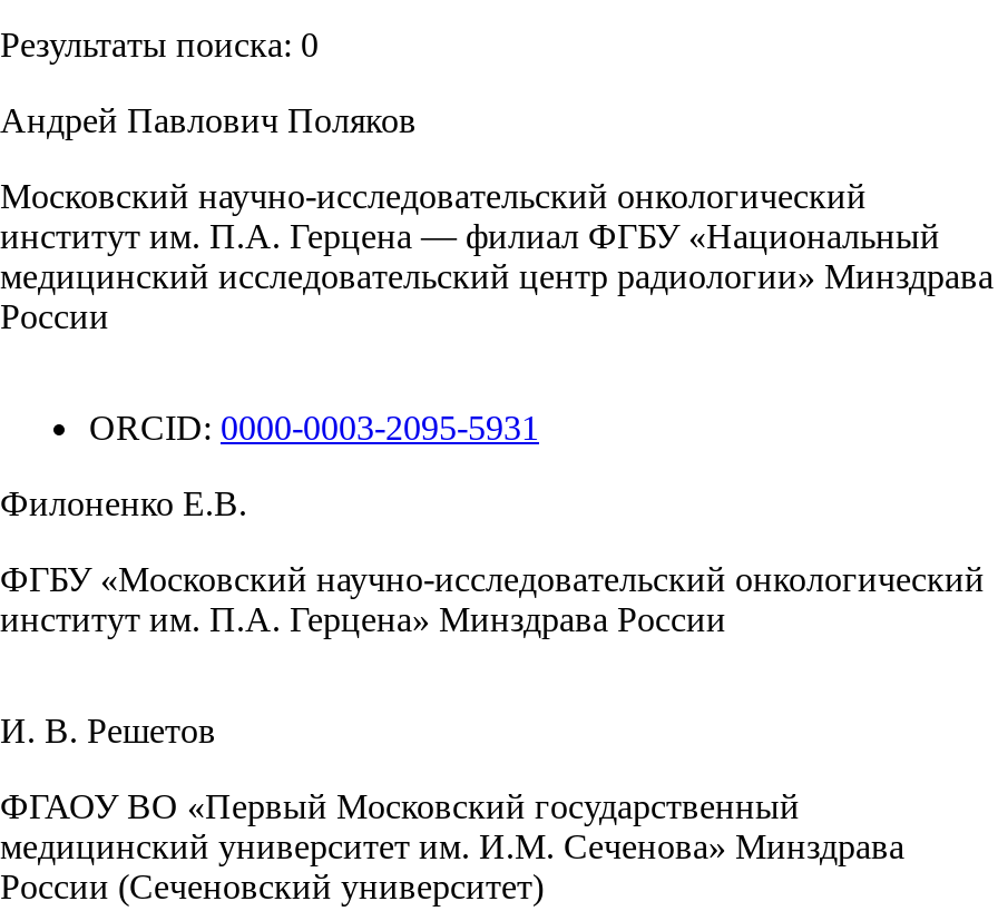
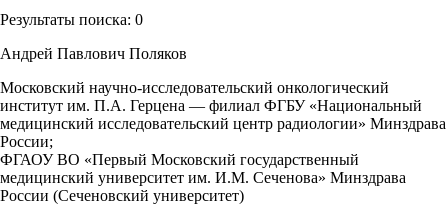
[0,297,985,749] России | ORCID: 0000-0003-2095-5931 | Филоненко Е.В. | ФГБУ «Московский научно-исследовательский онкологический | институт им. П.А. Герцена» Минздрава России | И. В. Решетов -> [0,133,53,150] России;

